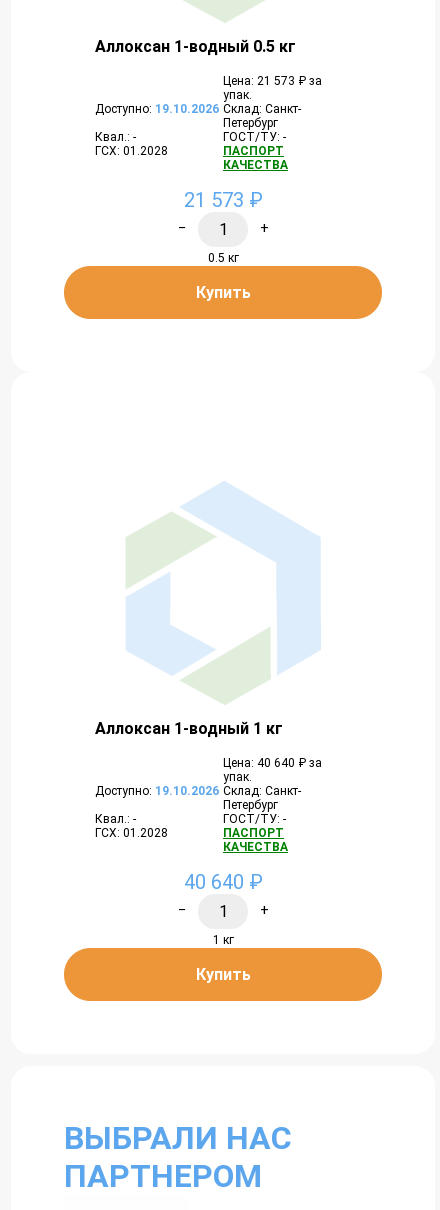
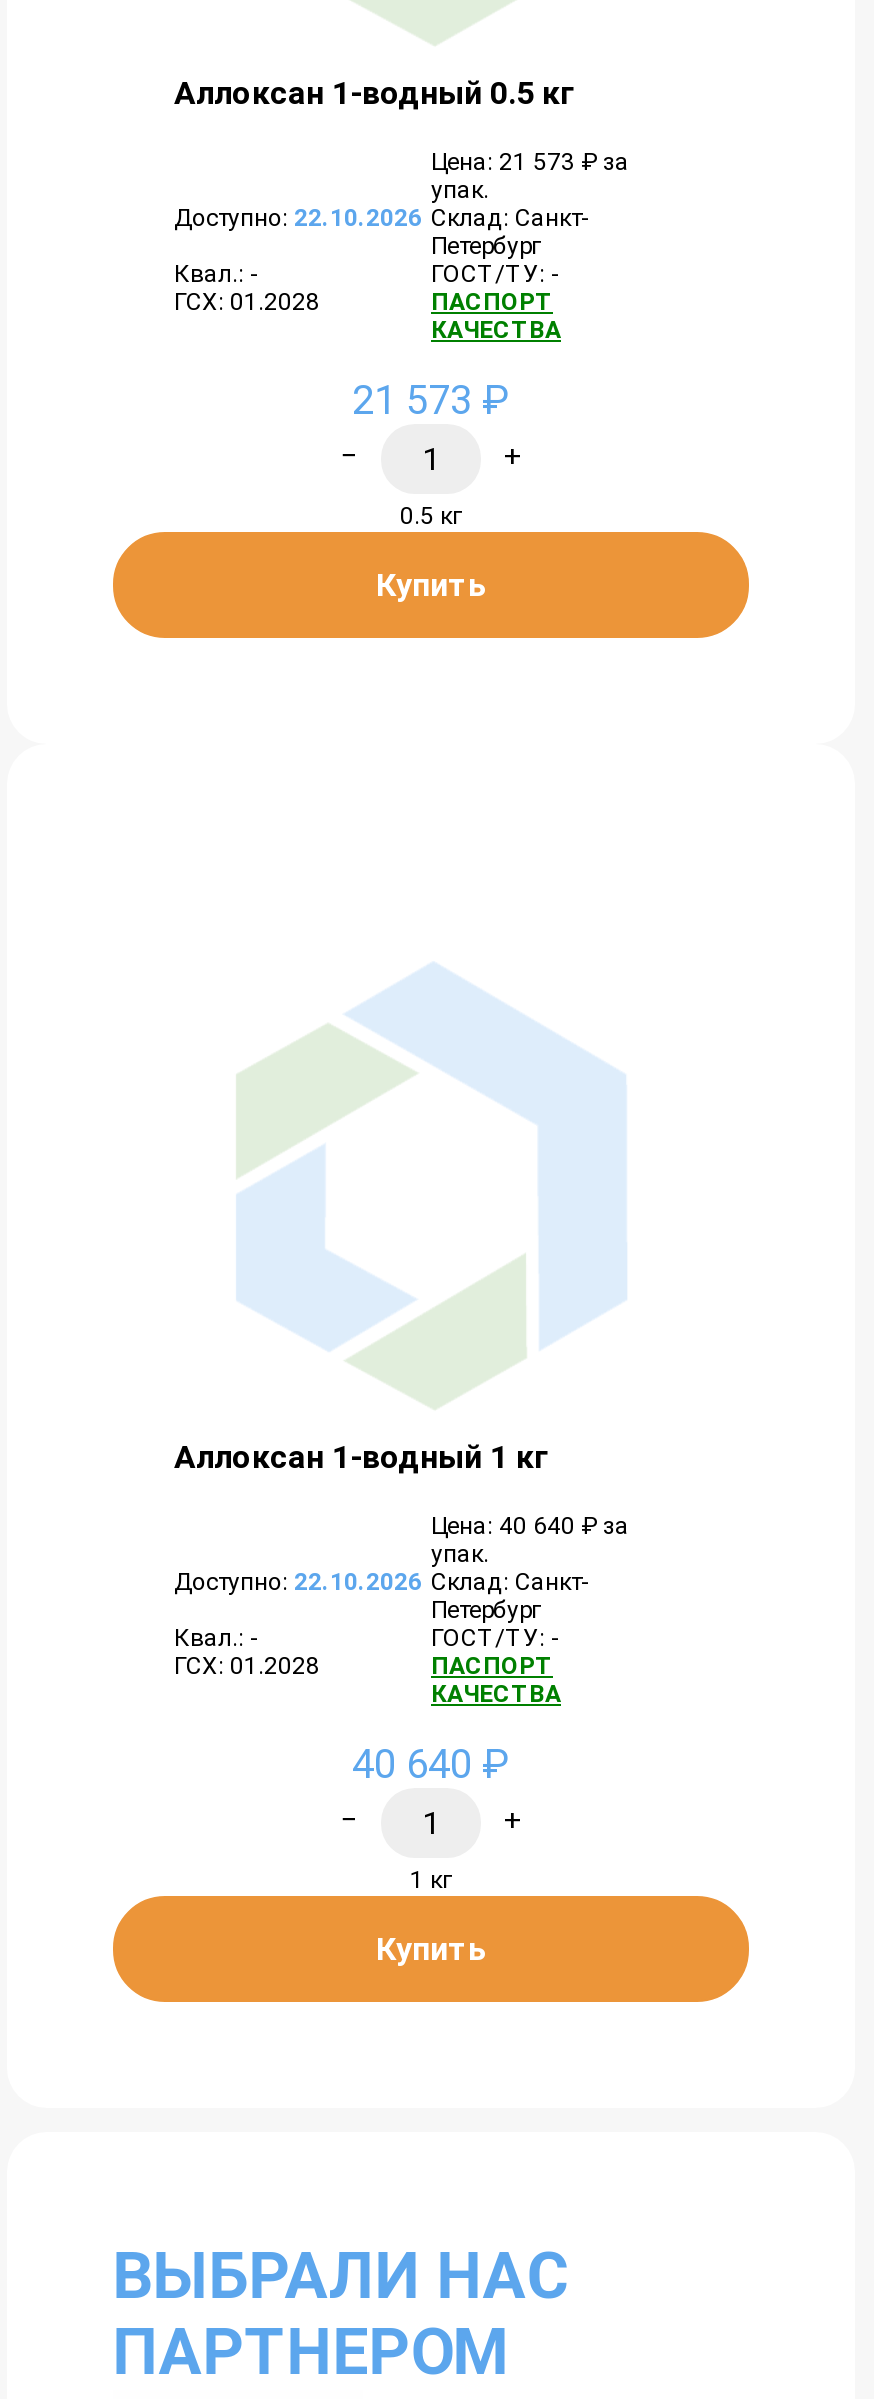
[94,102,301,116] Доступно: 19.10.2026 Склад: Санкт- -> [174,204,587,232] Доступно: 22.10.2026 Склад: Санкт-
[94,784,301,798] Доступно: 19.10.2026 Склад: Санкт- -> [174,1568,587,1596] Доступно: 22.10.2026 Склад: Санкт-

